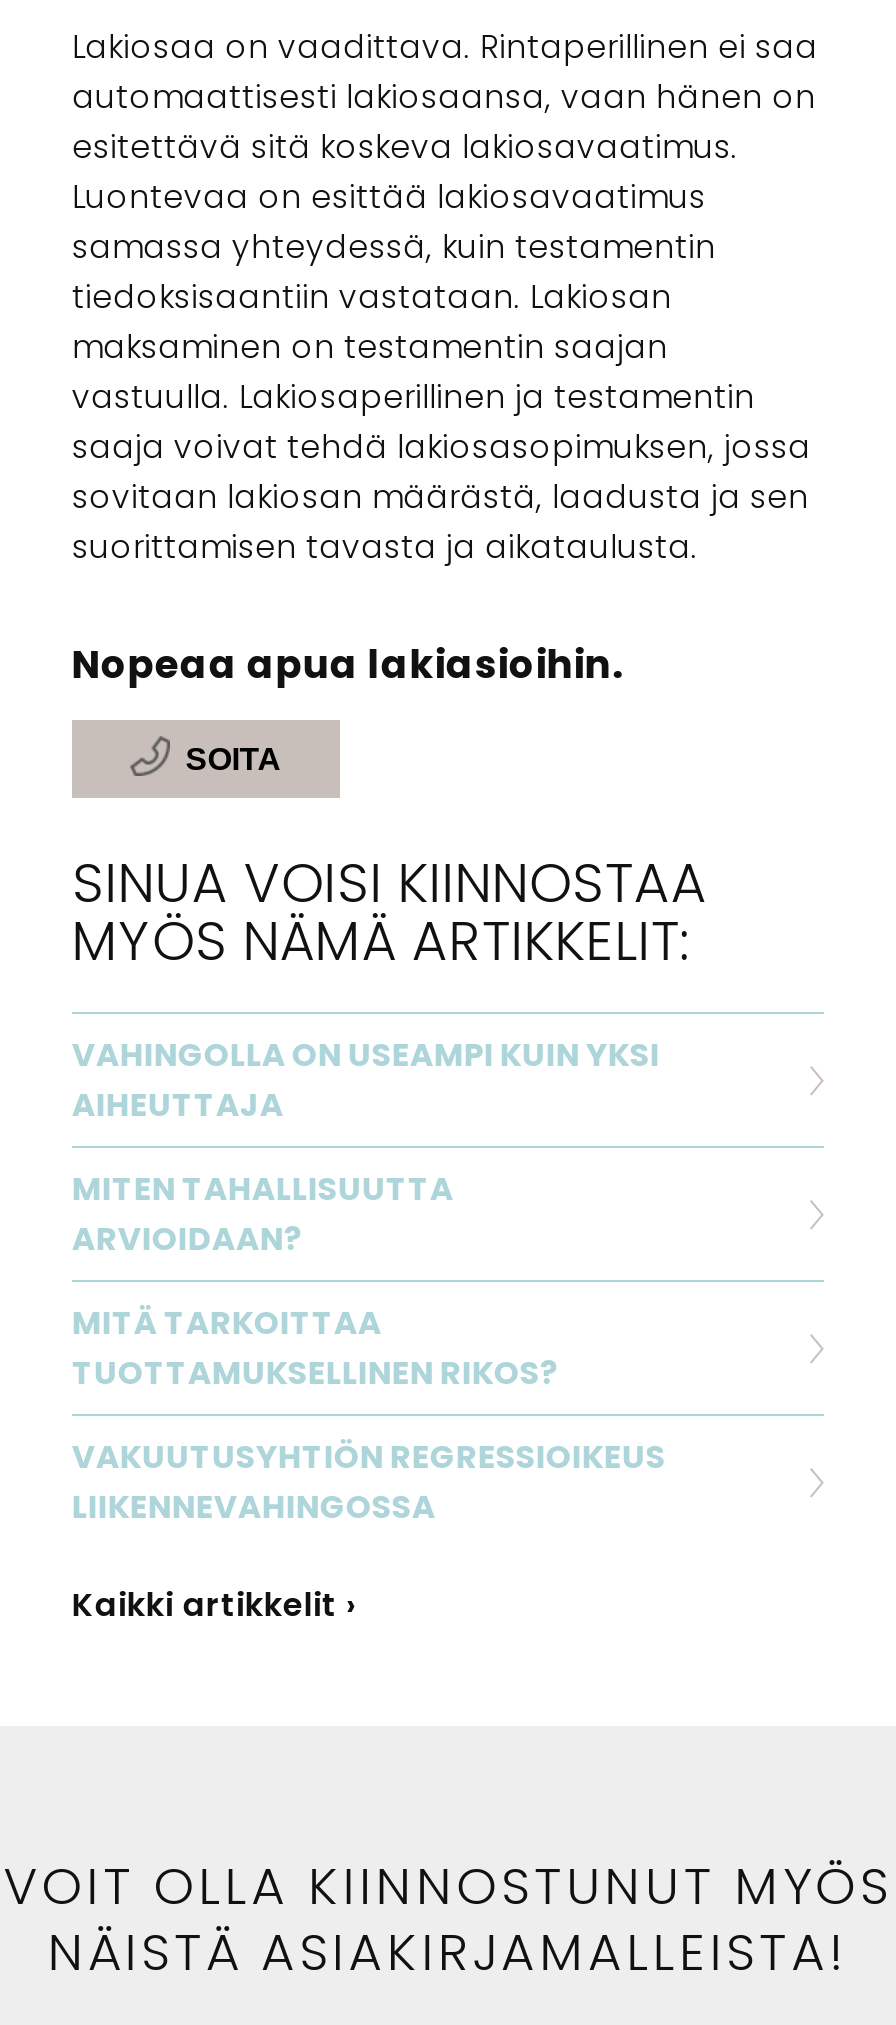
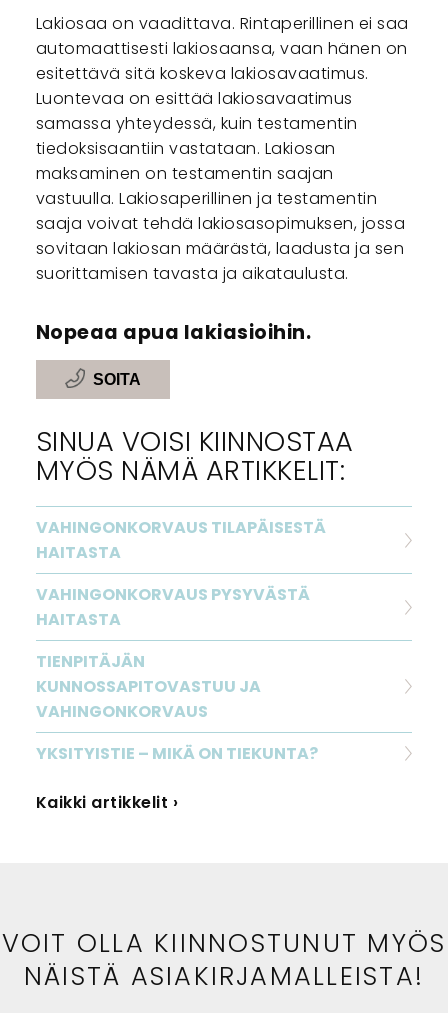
[72,1033,660,1129] VAHINGOLLA ON USEAMPI KUIN YKSI | AIHEUTTAJA -> [36,516,326,564] VAHINGONKORVAUS TILAPÄISESTÄ | HAITASTA
[72,1167,454,1263] MITEN TAHALLISUUTTA | ARVIOIDAAN? -> [36,583,310,631] VAHINGONKORVAUS PYSYVÄSTÄ | HAITASTA
[72,1301,558,1397] MITÄ TARKOITTAA | TUOTTAMUKSELLINEN RIKOS? -> [36,650,261,723] TIENPITÄJÄN | KUNNOSSAPITOVASTUU JA | VAHINGONKORVAUS
[72,1435,666,1531] VAKUUTUSYHTIÖN REGRESSIOIKEUS | LIIKENNEVAHINGOSSA -> [36,742,318,765] YKSITYISTIE – MIKÄ ON TIEKUNTA?

